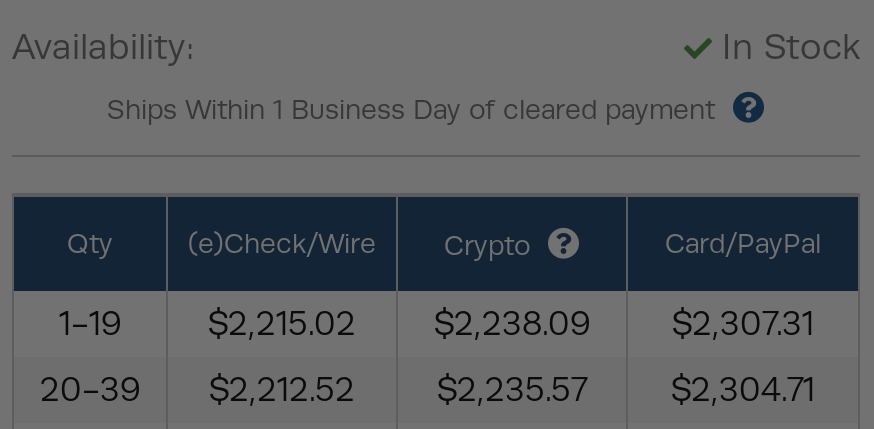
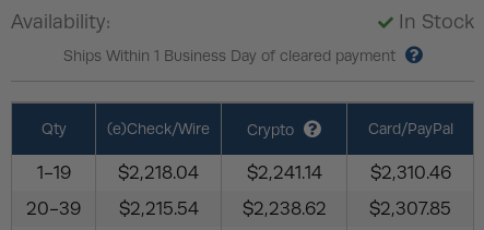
[208,305,356,343] $2,215.02 -> [118,162,199,183] $2,218.04
[434,305,590,343] $2,238.09 -> [246,162,322,183] $2,241.14
[672,305,814,343] $2,307.31 -> [370,162,451,183] $2,310.46
[40,371,355,409] 20-39 $2,212.52 -> [26,198,198,219] 20-39 $2,215.54
[437,371,587,409] $2,235.57 -> [242,198,326,219] $2,238.62
[671,371,815,409] $2,304.71 -> [369,198,451,219] $2,307.85

